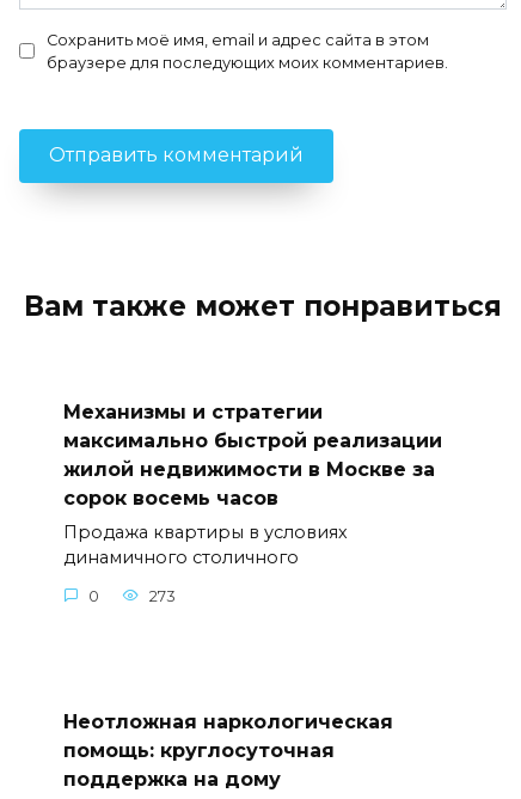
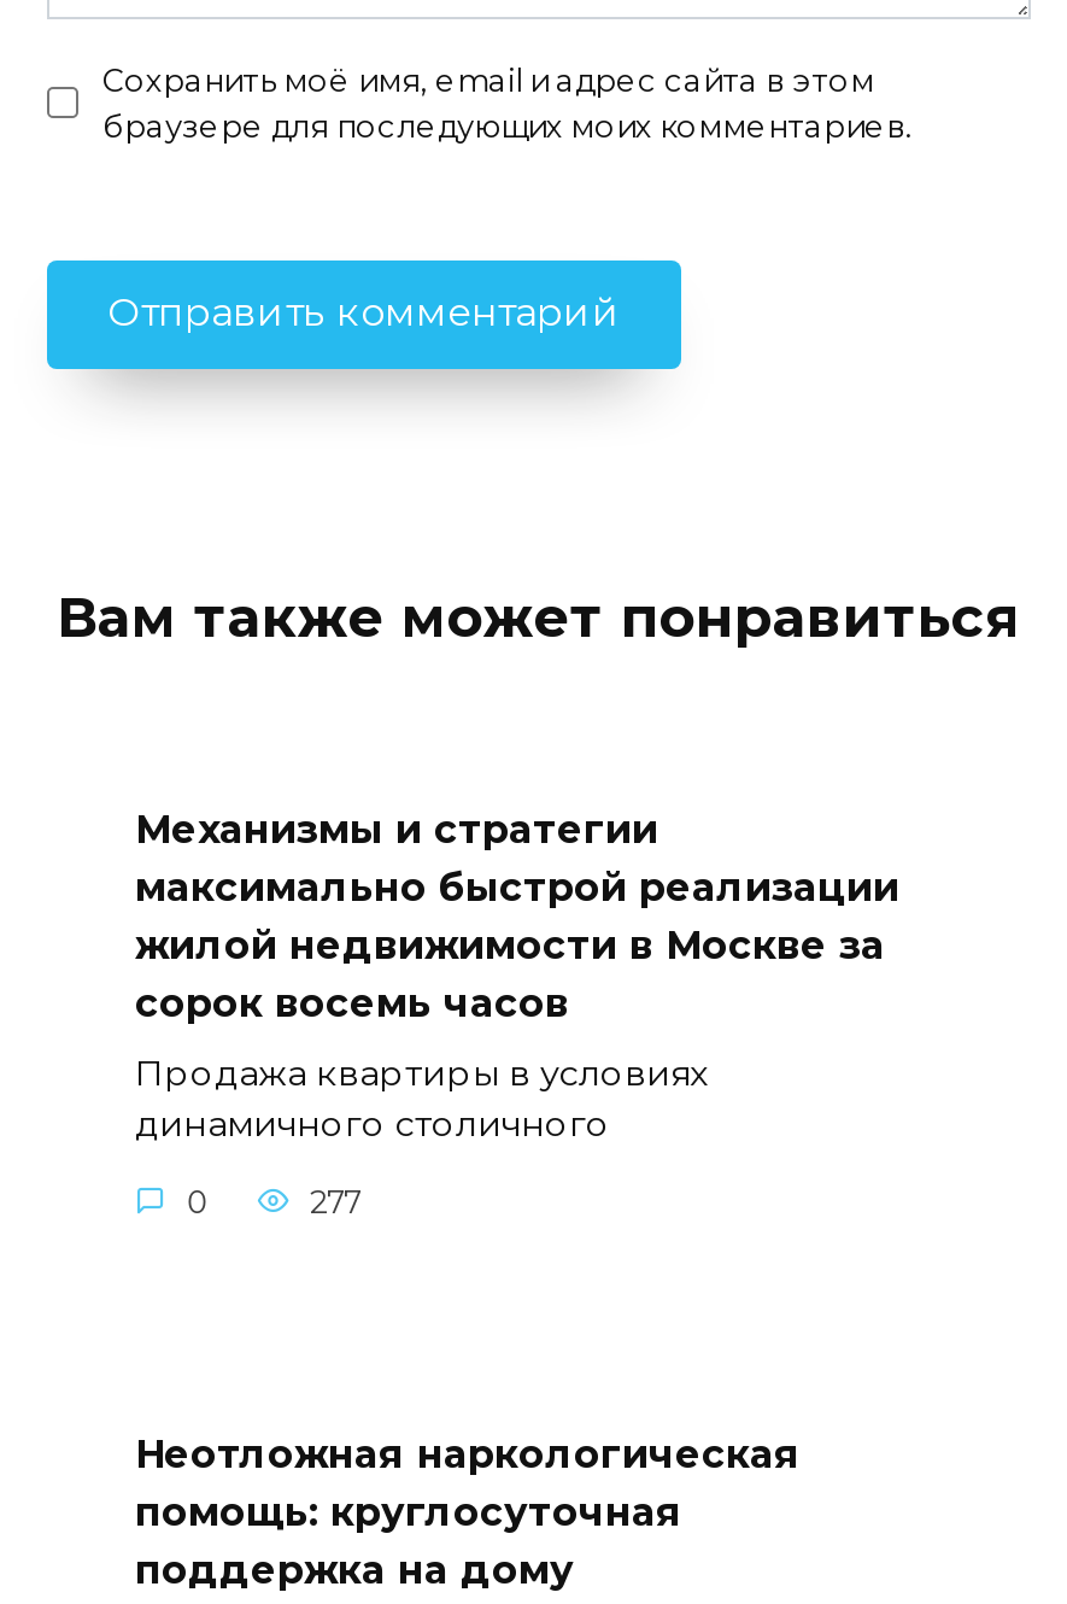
[149,587,176,605] 273 -> [310,1184,360,1220] 277

